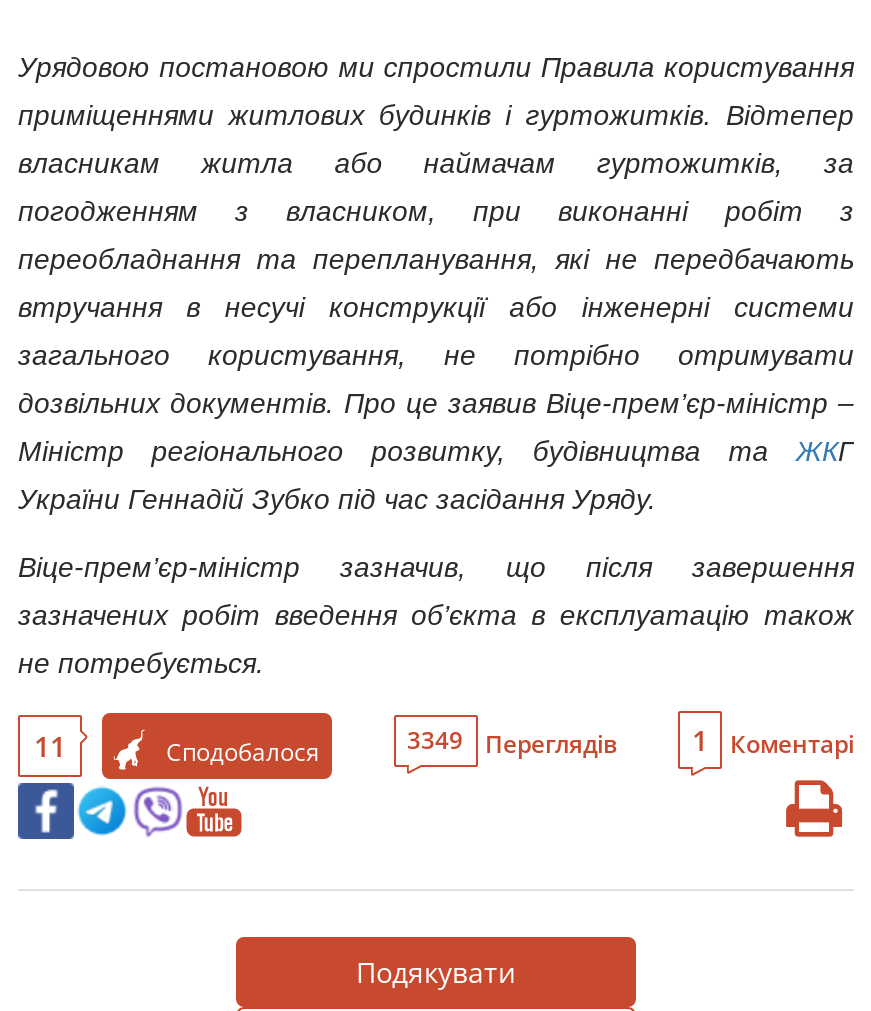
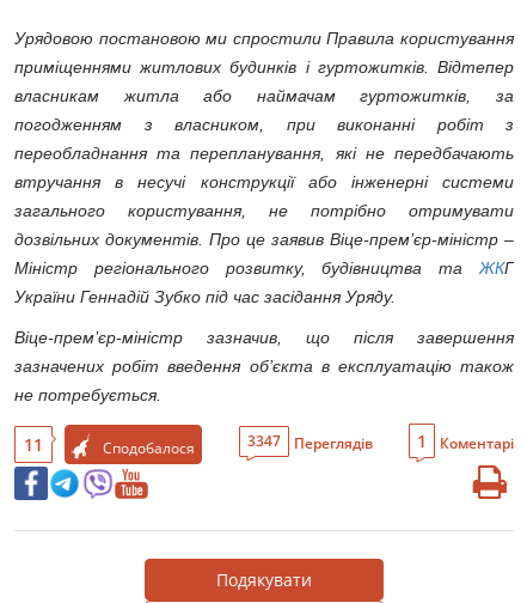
[407,722,617,761] 3349 Переглядів -> [247,430,372,453] 3347 Переглядів

